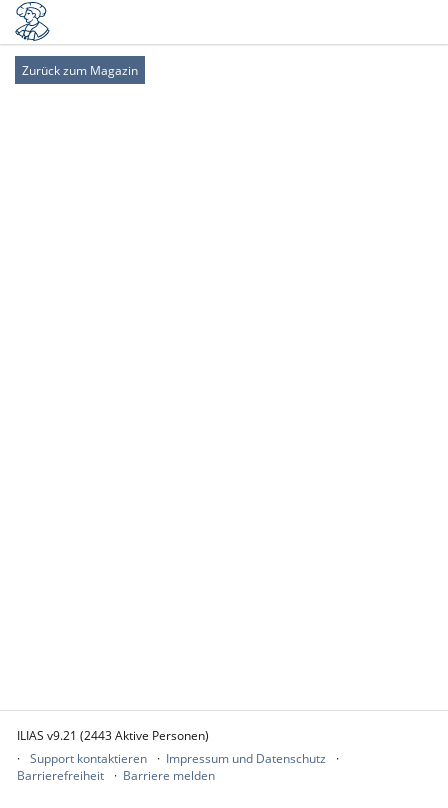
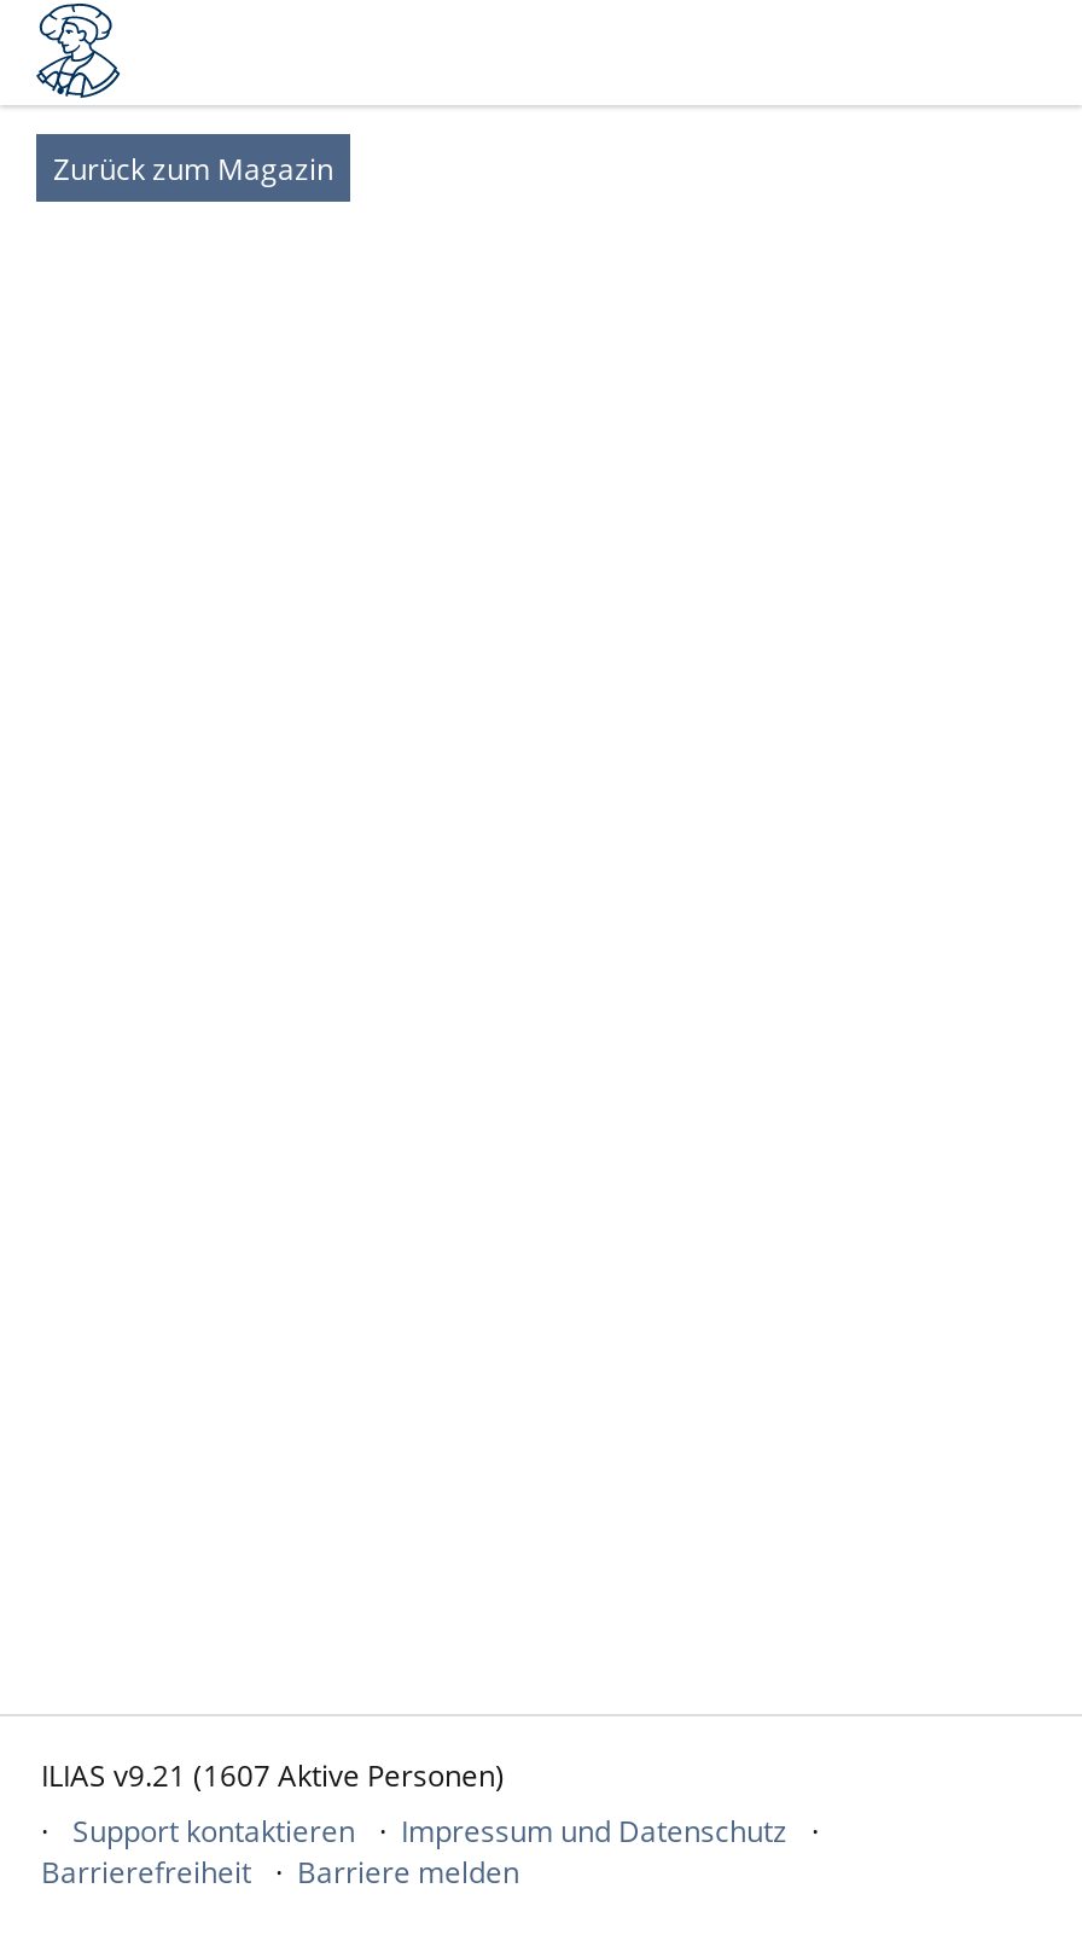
[17,727,209,744] ILIAS v9.21 (2443 Aktive Personen) -> [41,1755,505,1796] ILIAS v9.21 (1607 Aktive Personen)

